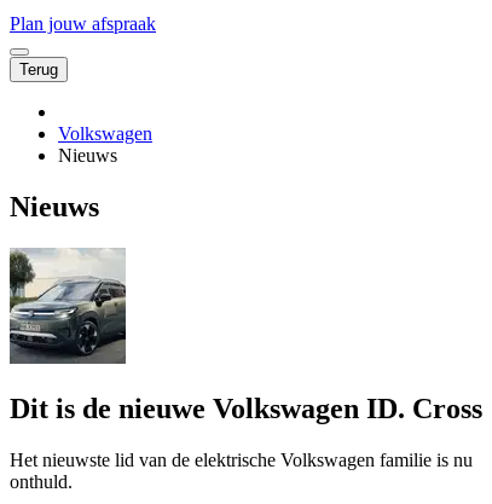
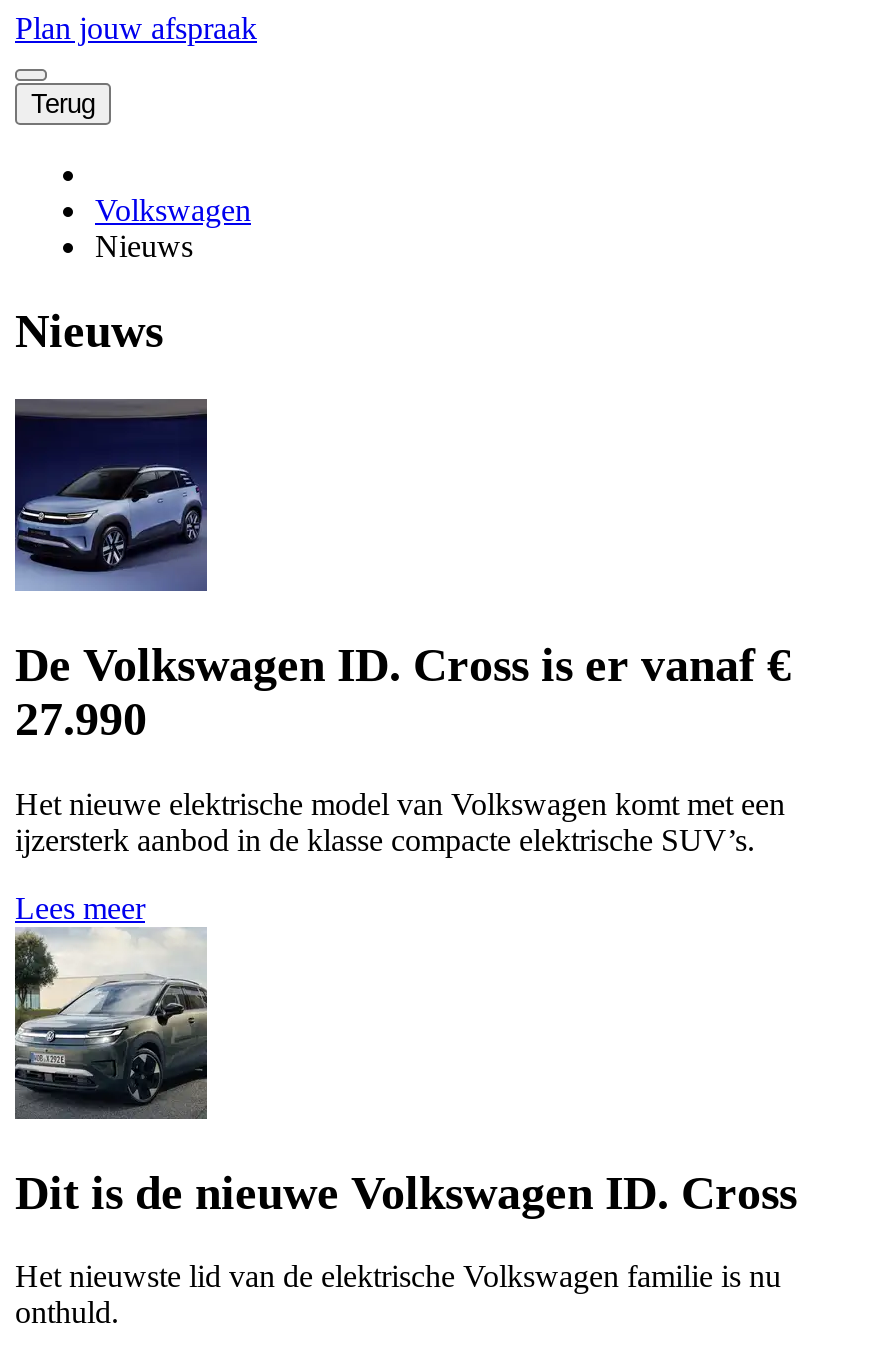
none -> [15,397,791,924] [image] | De Volkswagen ID. Cross is er vanaf € | 27.990 | Het nieuwe elektrische model van Volkswagen komt met een | ijzersterk aanbod in de klasse compacte elektrische SUV’s. | Lees meer

